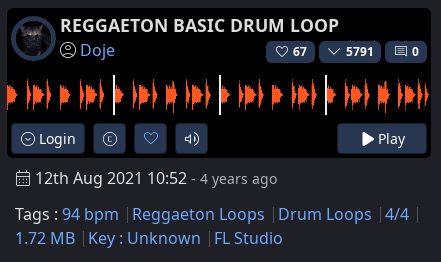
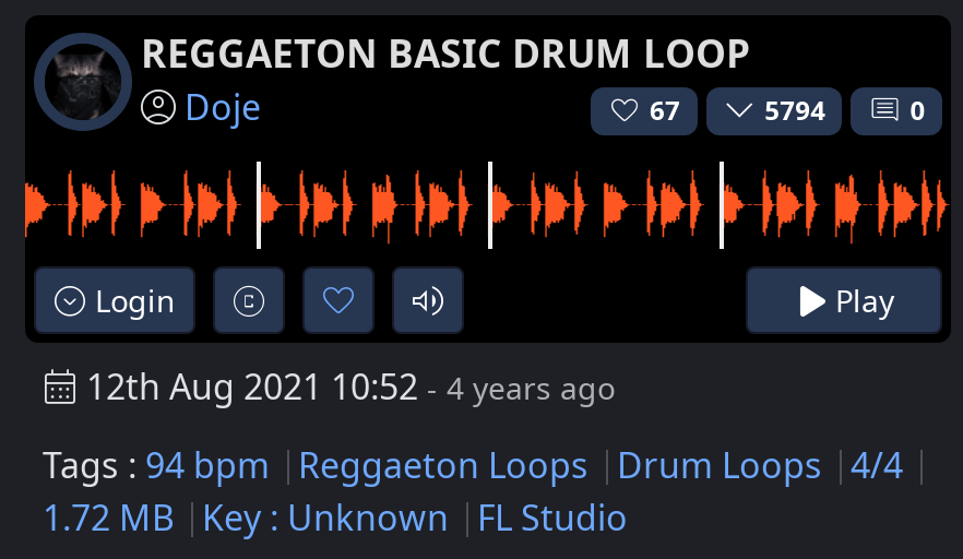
[346,43,374,60] 5791 -> [765,93,826,130] 5794

